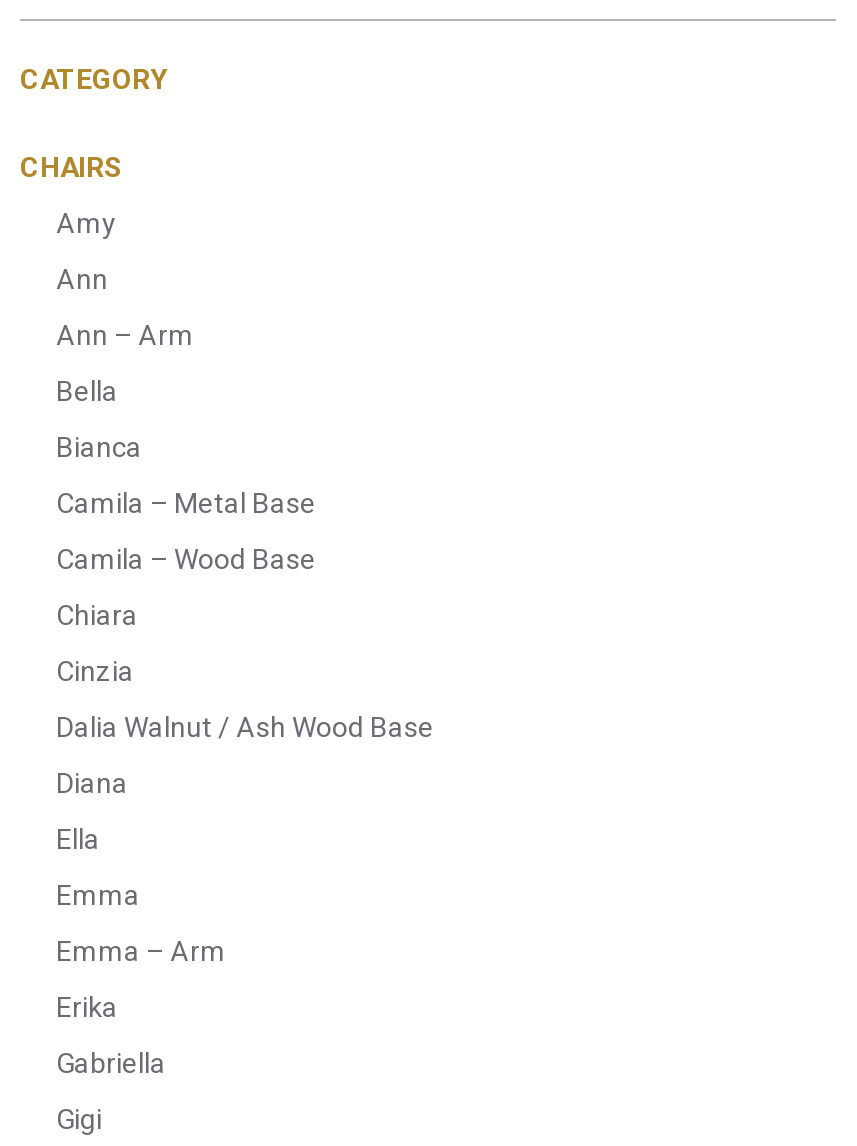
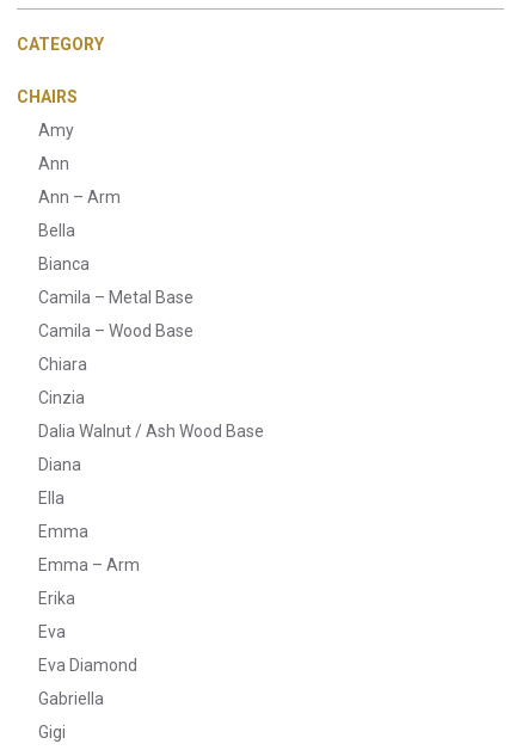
none -> [38,622,137,674] Eva | Eva Diamond

